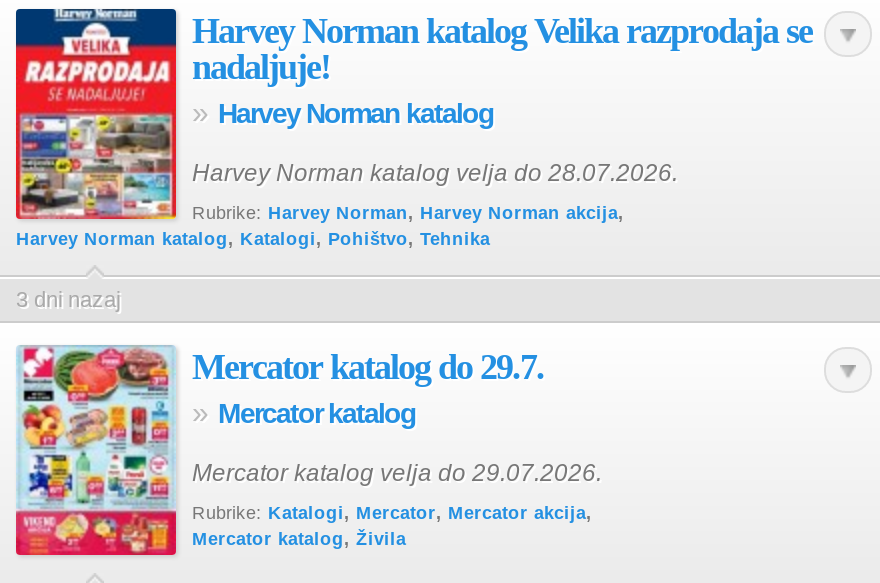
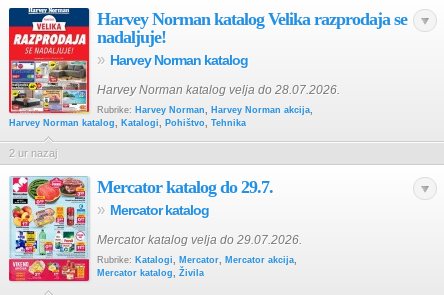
[16,287,120,311] 3 dni nazaj -> [9,147,57,159] 2 ur nazaj

